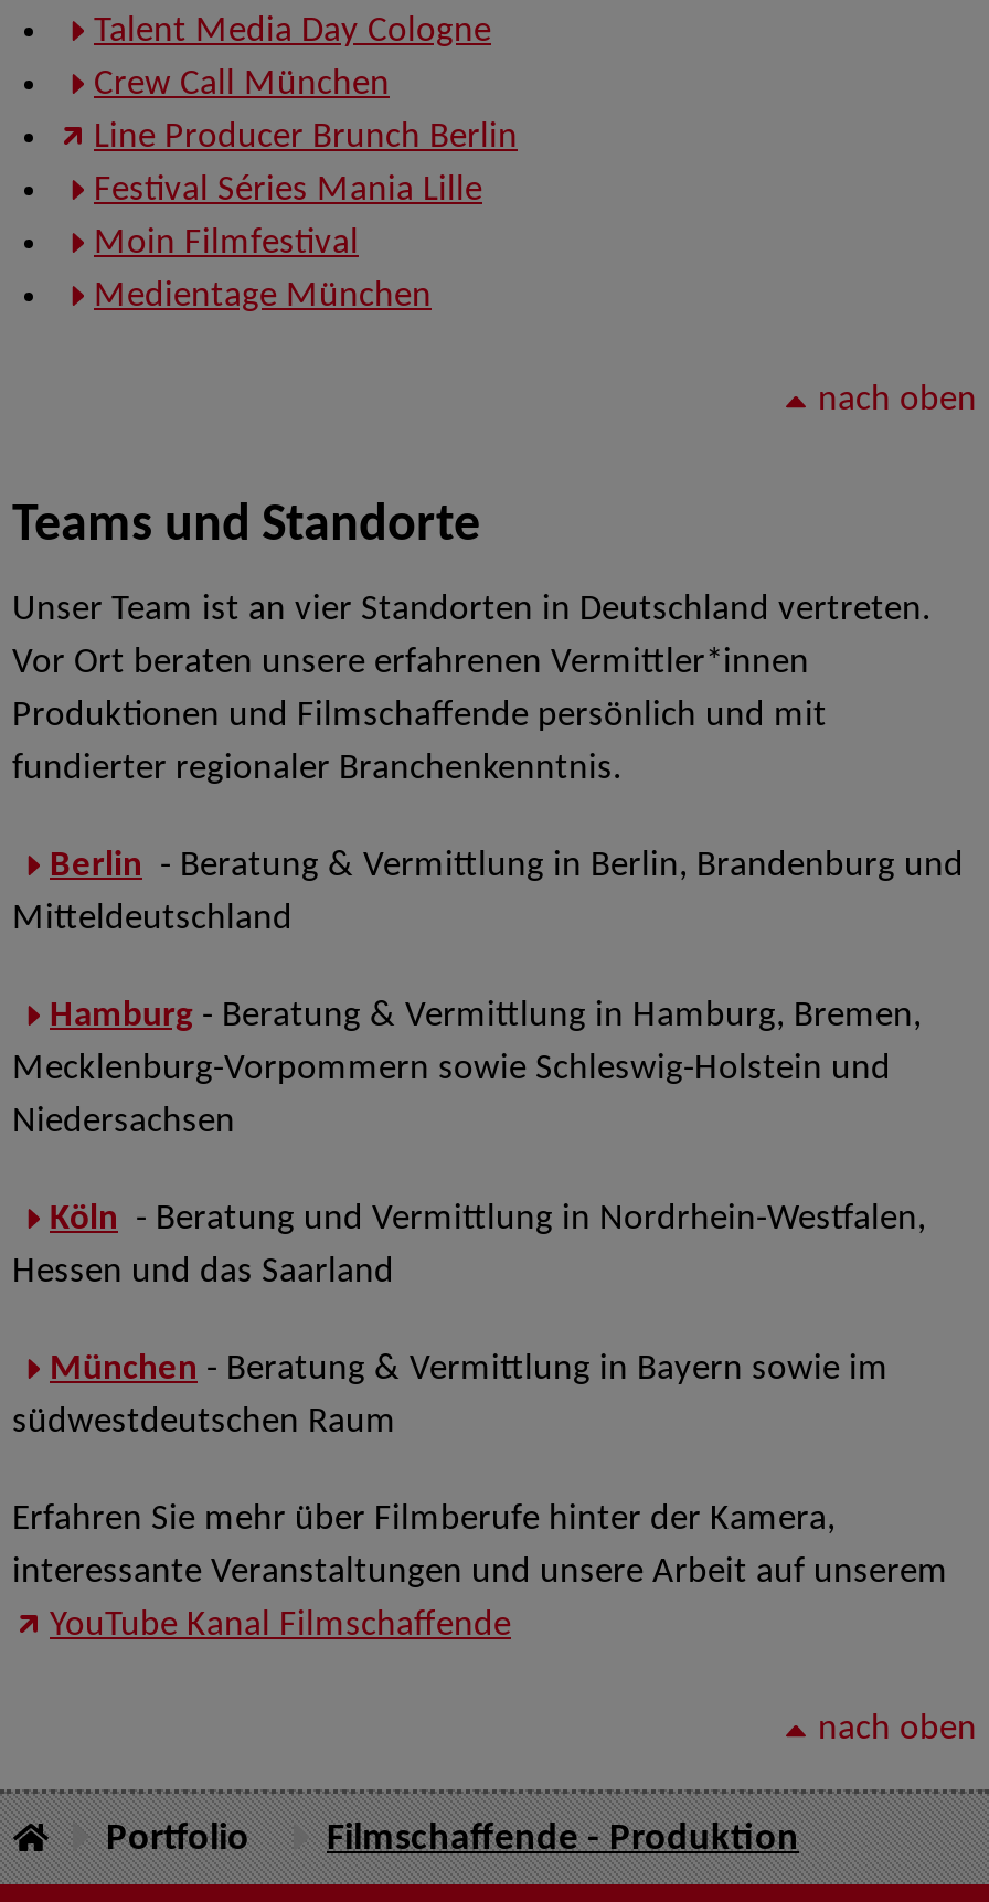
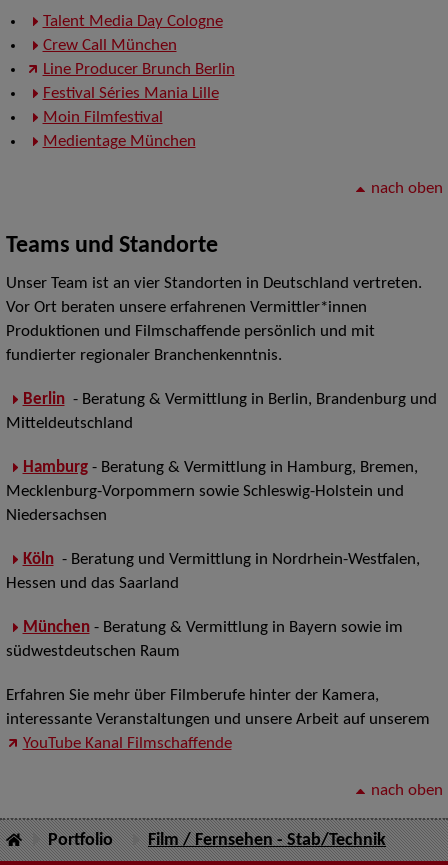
[327,1821,799,1859] Filmschaffende - Produktion -> [148,832,386,849] Film / Fernsehen - Stab/Technik

